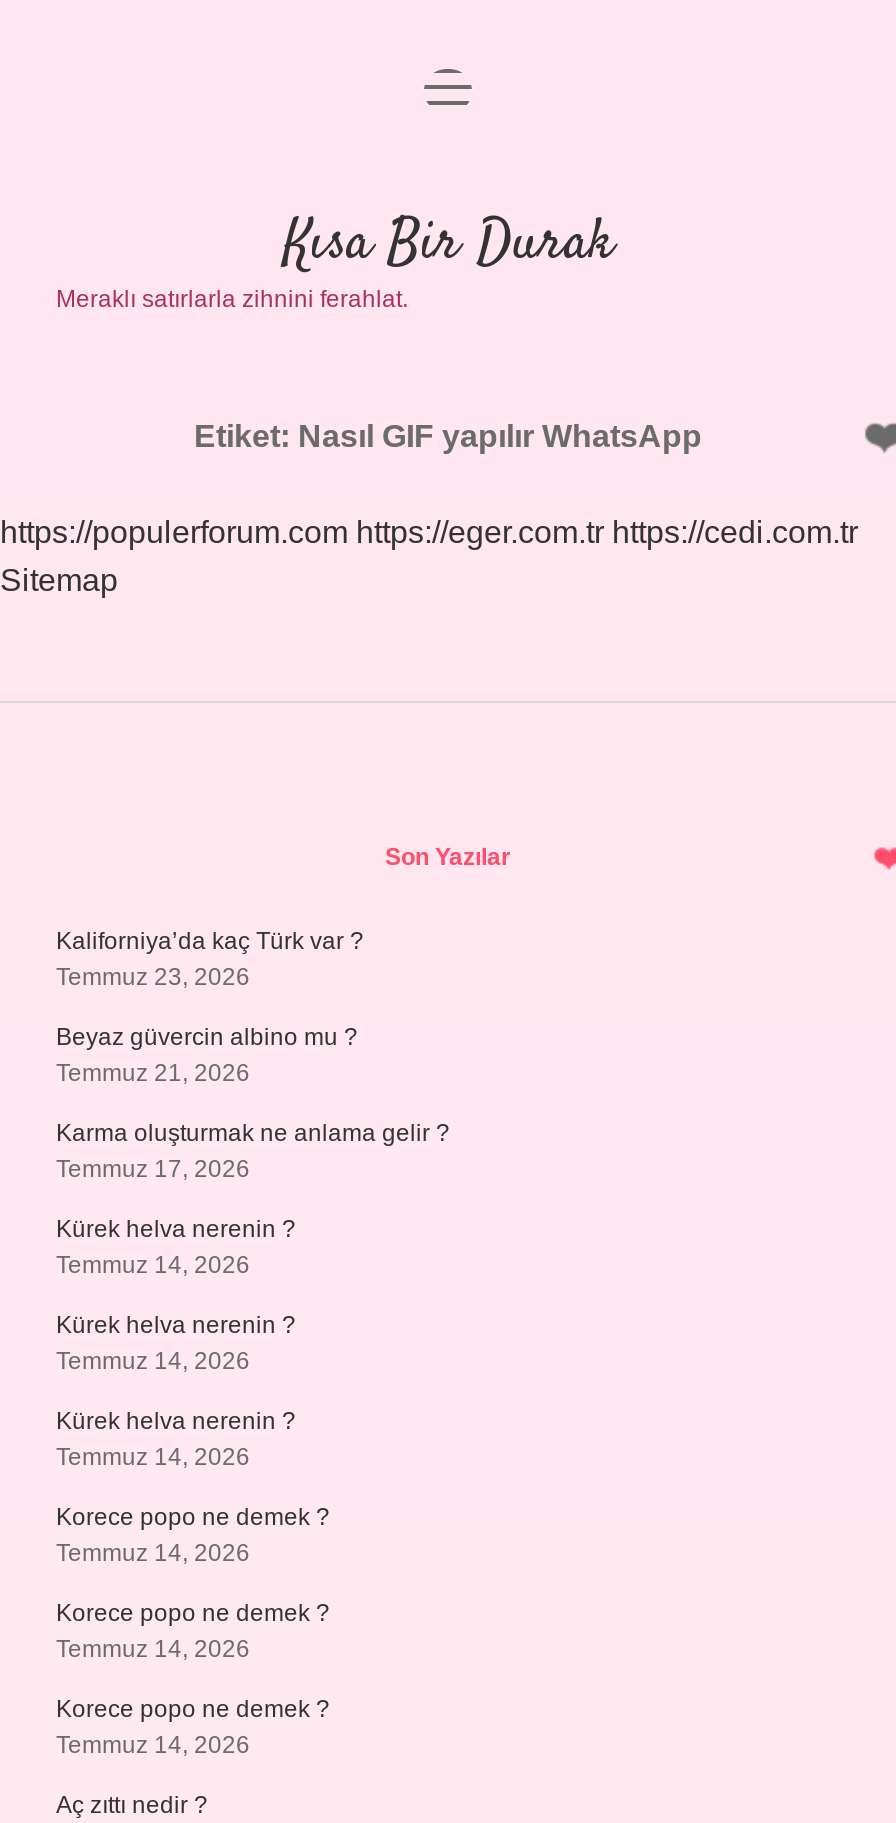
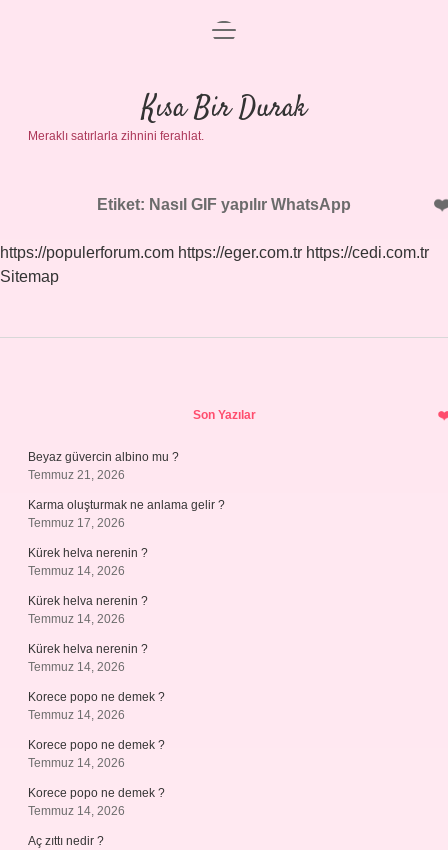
[56,927,364,991] Kaliforniya’da kaç Türk var ? | Temmuz 23, 2026 -> none

